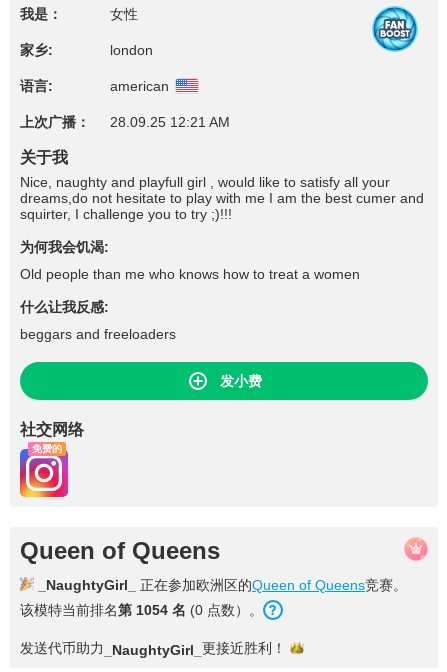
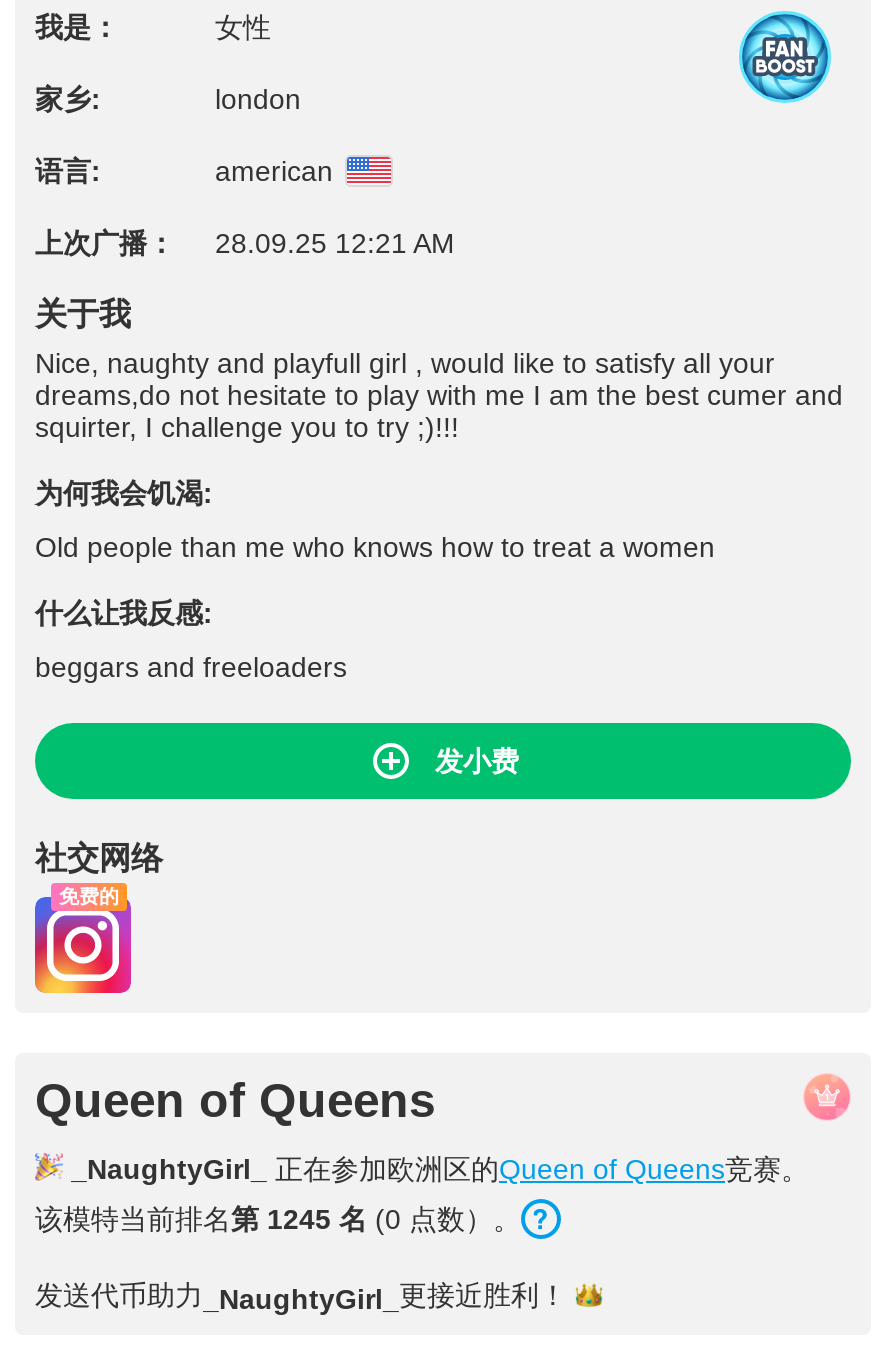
[20,602,263,618] 该模特当前排名第1054名(0 点数）。 -> [35,1203,521,1235] 该模特当前排名第1245名(0 点数）。

